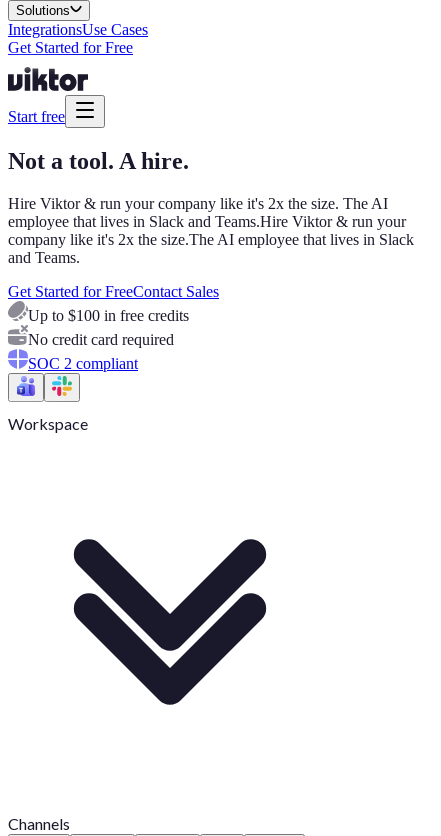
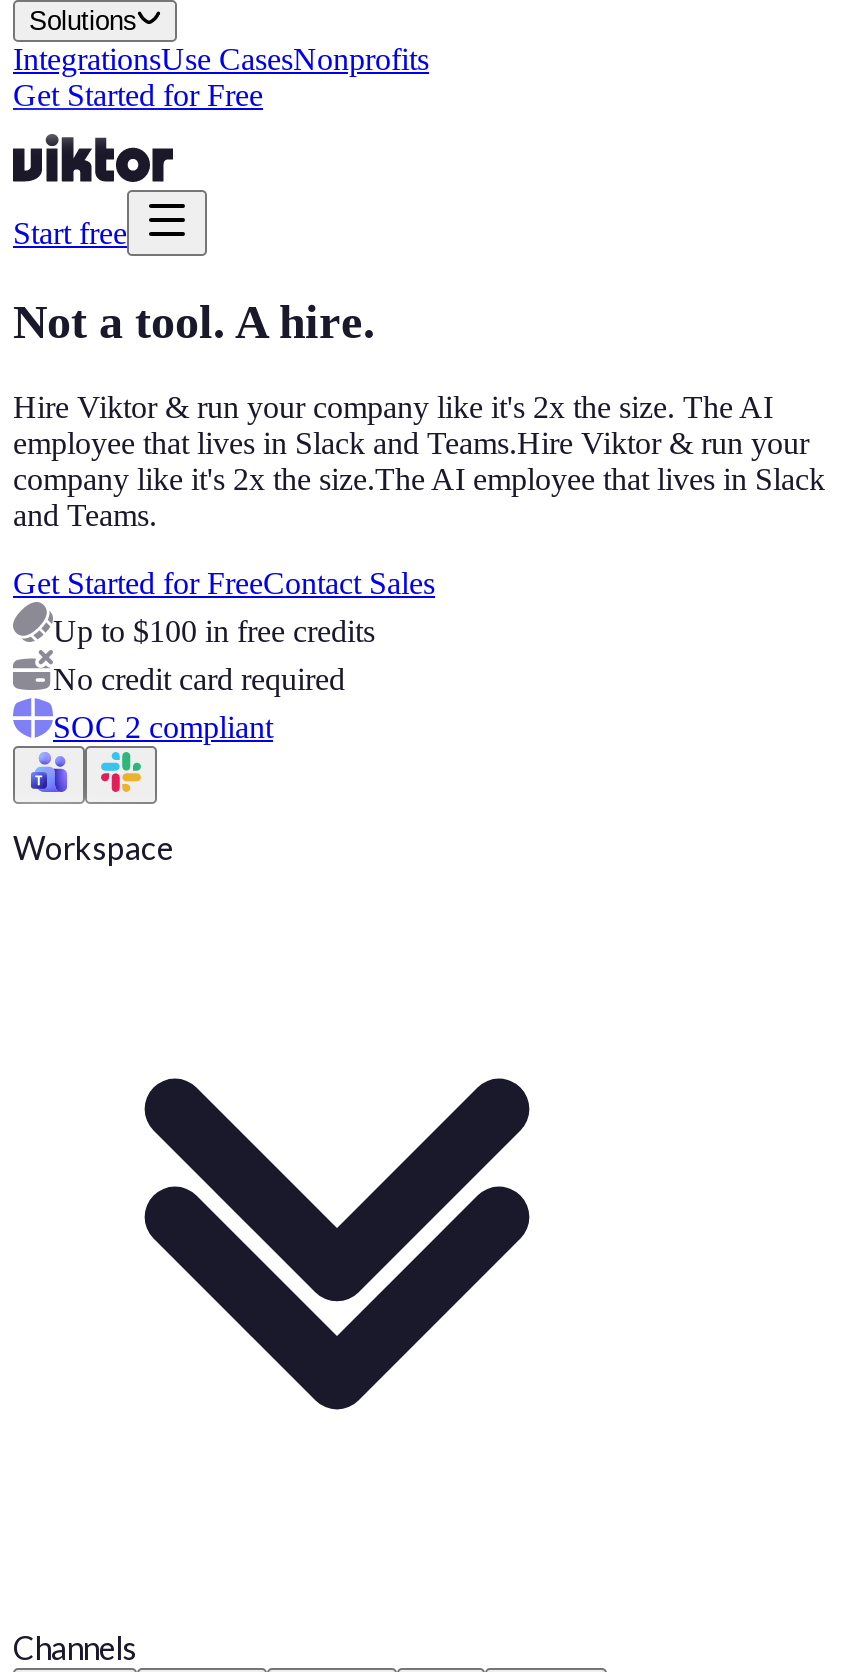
[8,21,148,38] IntegrationsUse Cases -> [13,42,429,76] IntegrationsUse CasesNonprofits

